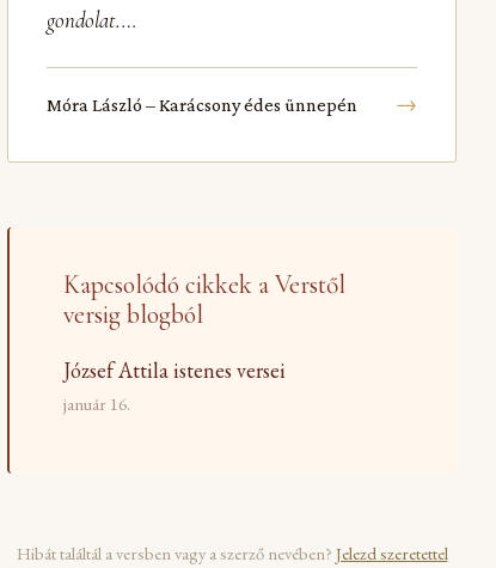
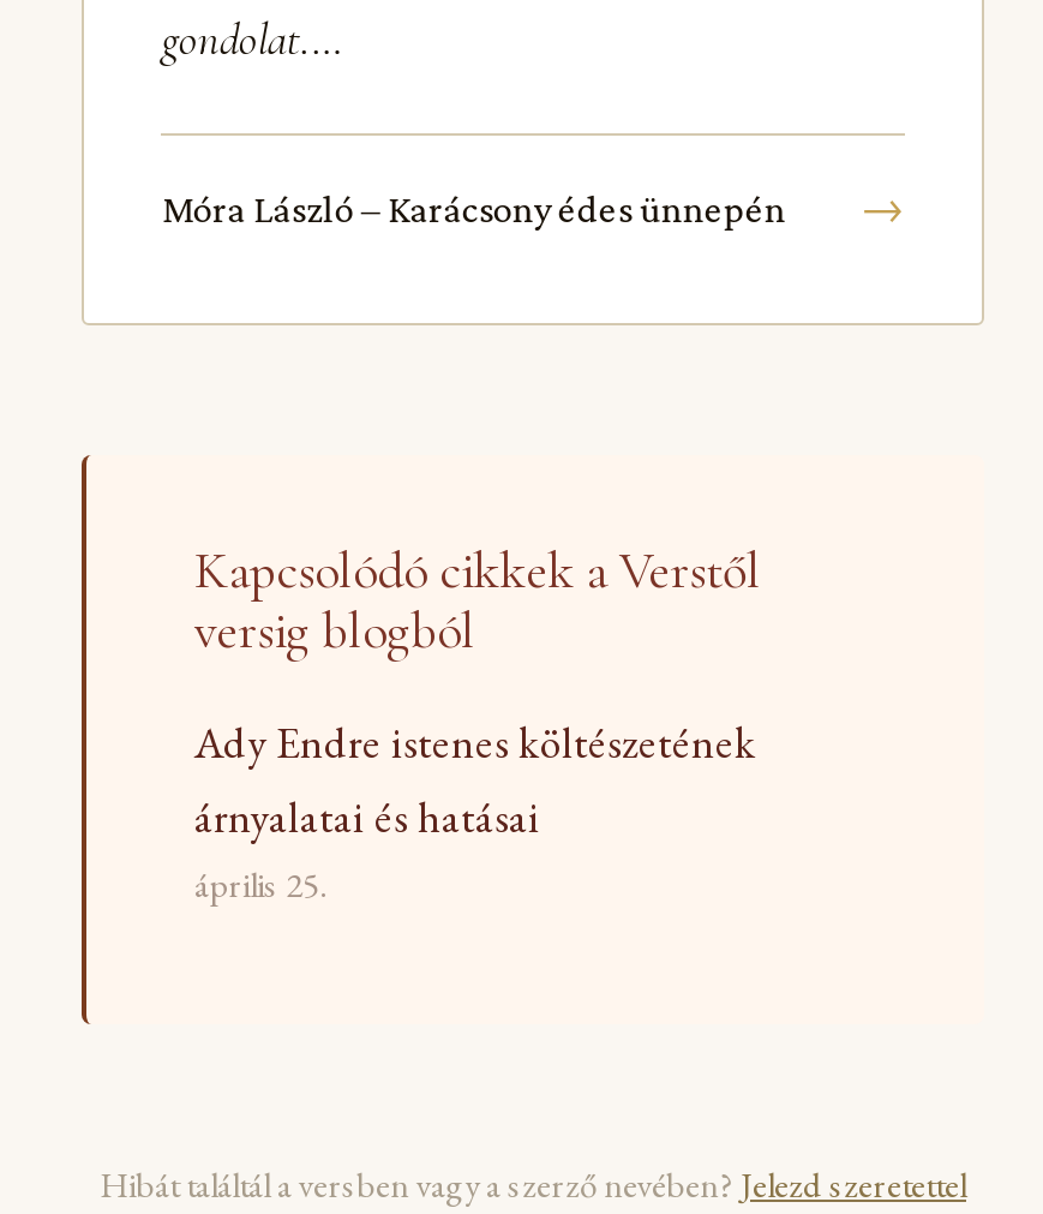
[63,356,286,414] József Attila istenes versei | január 16. -> [194,714,756,906] Ady Endre istenes költészetének | árnyalatai és hatásai | április 25.

